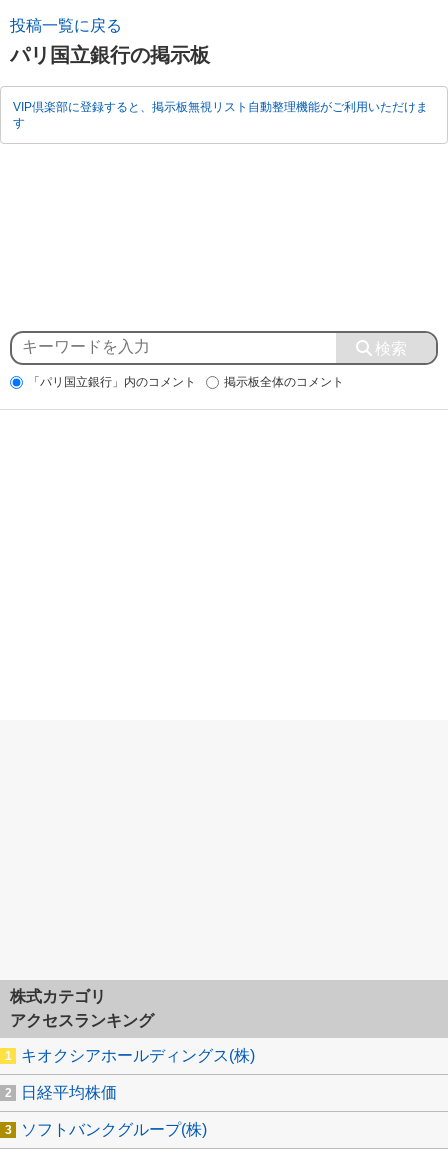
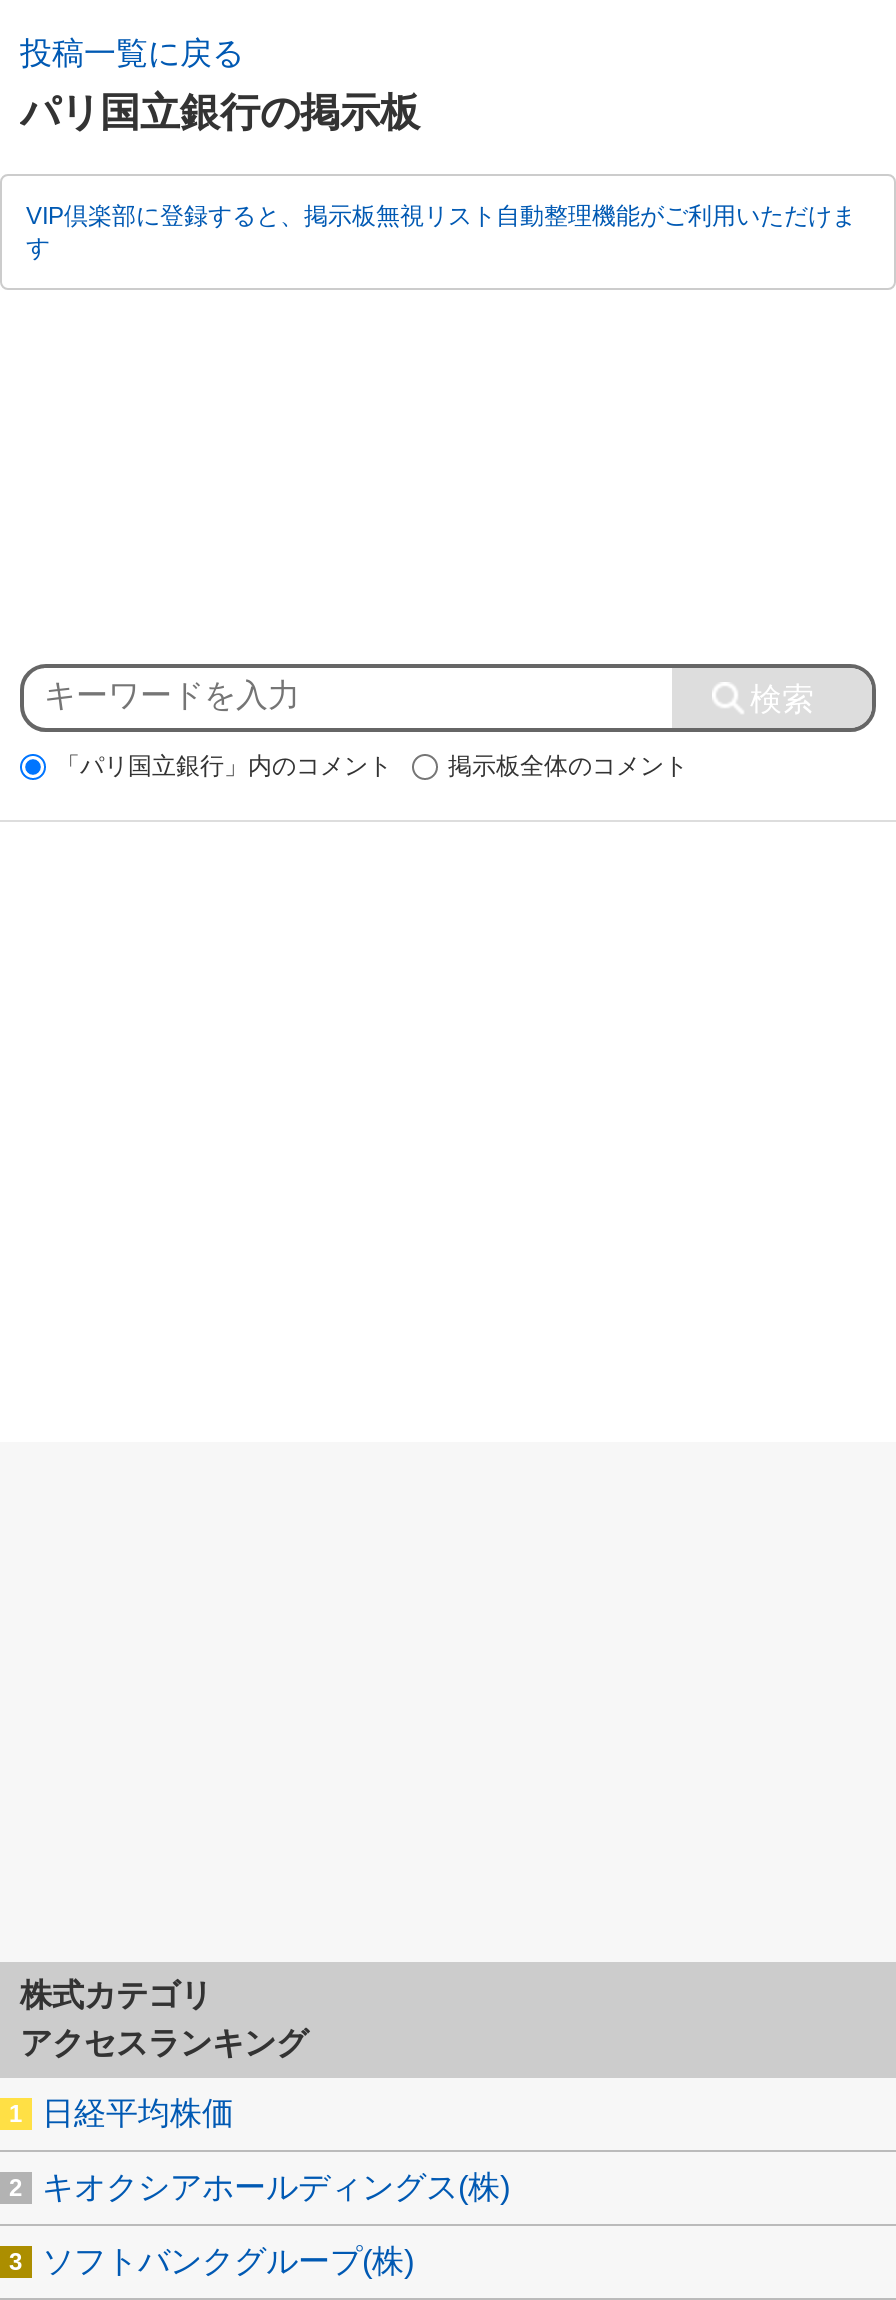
moved [21,1047,255,1064] -> [42,2170,510,2204]: キオクシアホールディングス(株)
moved [21,1084,117,1101] -> [42,2096,234,2130]: 日経平均株価

